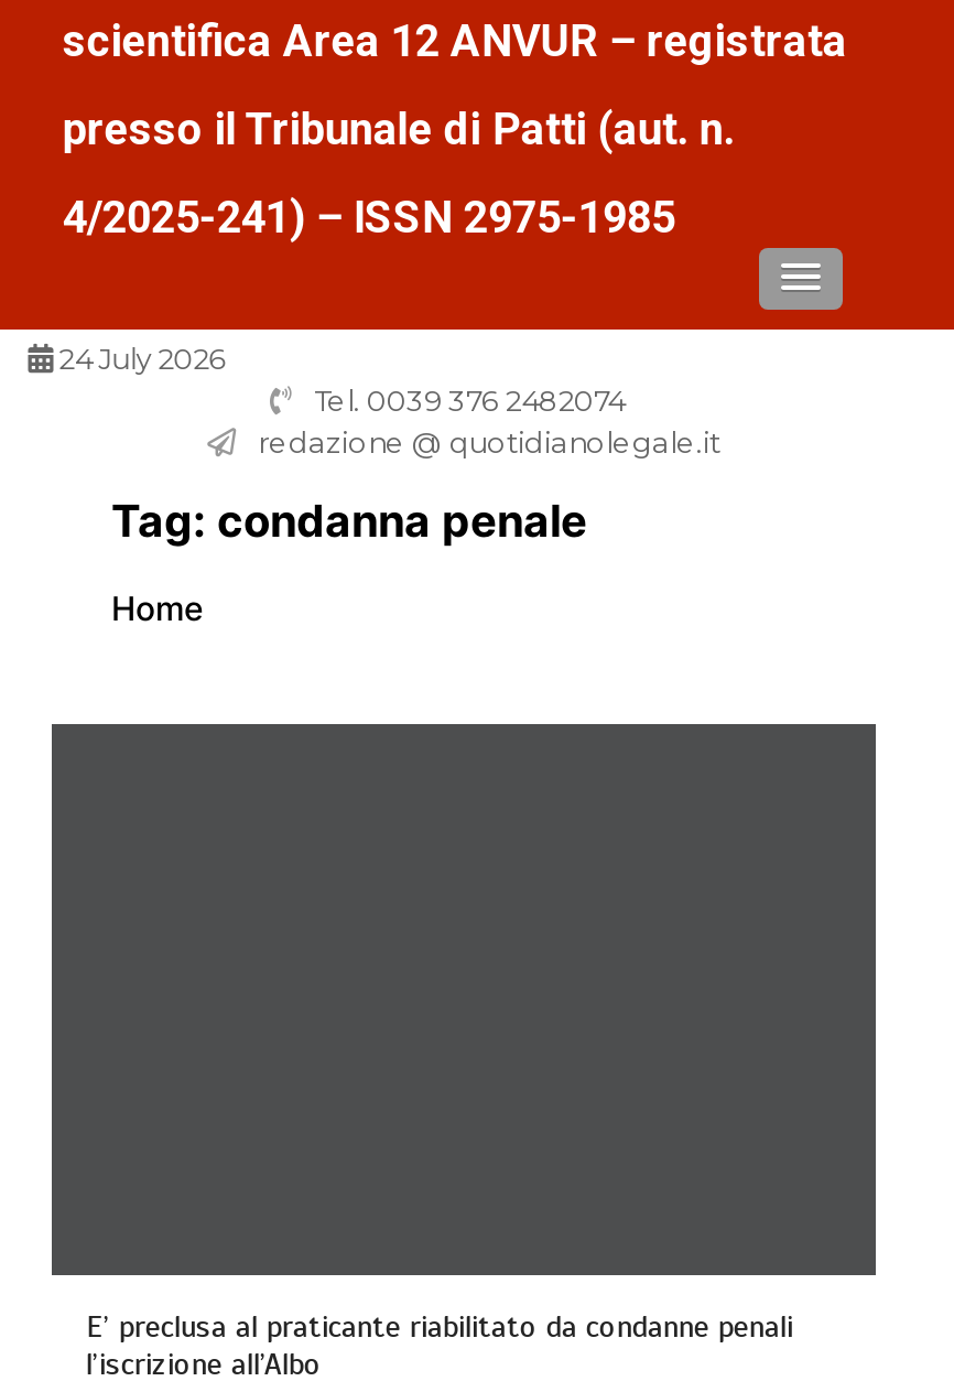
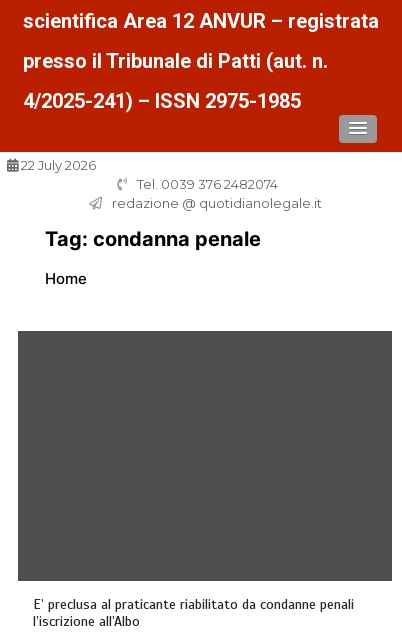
[52,341,226,377] 24 July 2026 -> [18,157,96,173] 22 July 2026

